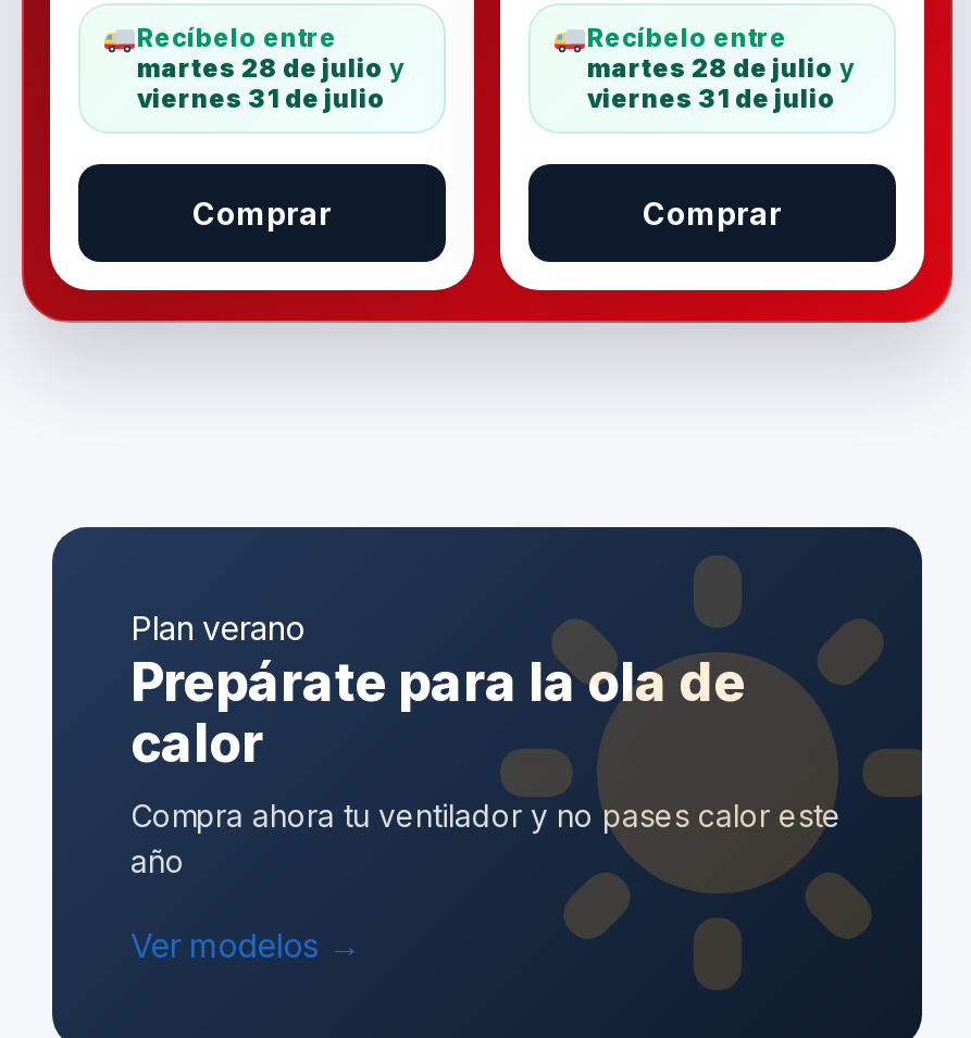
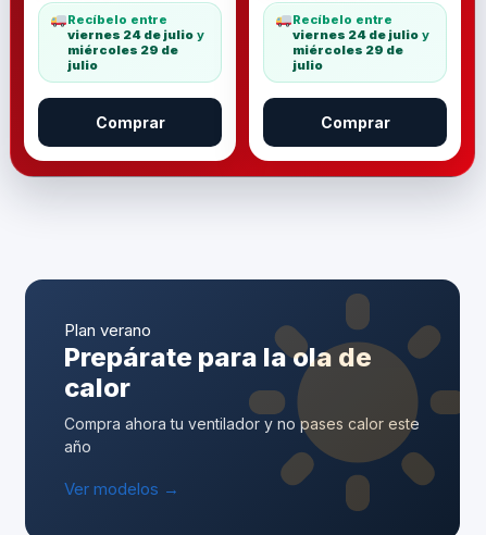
[137,54,404,115] martes 28 de julio y | viernes 31 de julio -> [67,27,204,73] viernes 24 de julio y | miércoles 29 de | julio
[587,54,854,115] martes 28 de julio y | viernes 31 de julio -> [292,27,429,73] viernes 24 de julio y | miércoles 29 de | julio

